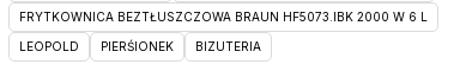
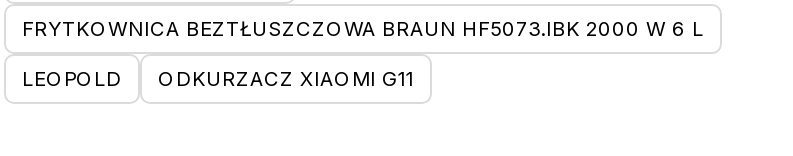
[101,39,261,53] PIERŚIONEK | BIZUTERIA -> [158,66,414,90] ODKURZACZ XIAOMI G11

